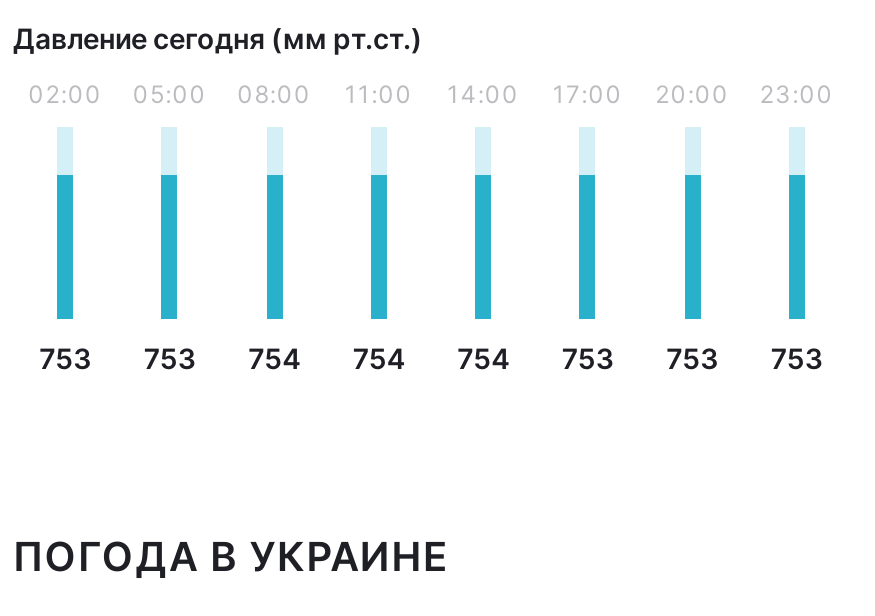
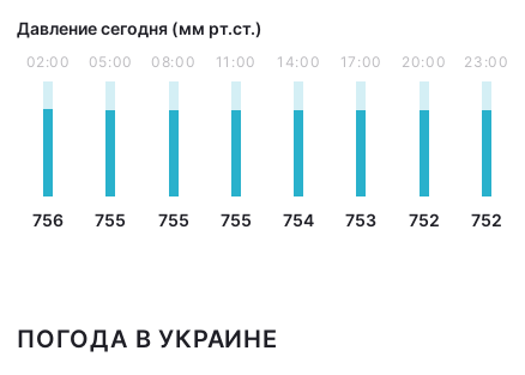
[39,341,91,375] 753 -> [32,210,64,230] 756
[144,341,196,375] 753 -> [95,210,126,230] 755
[248,341,300,375] 754 -> [158,210,189,230] 755
[353,341,405,375] 754 -> [220,210,252,230] 755
[666,341,718,375] 753 -> [408,210,439,230] 752
[771,341,823,375] 753 -> [471,210,502,230] 752

